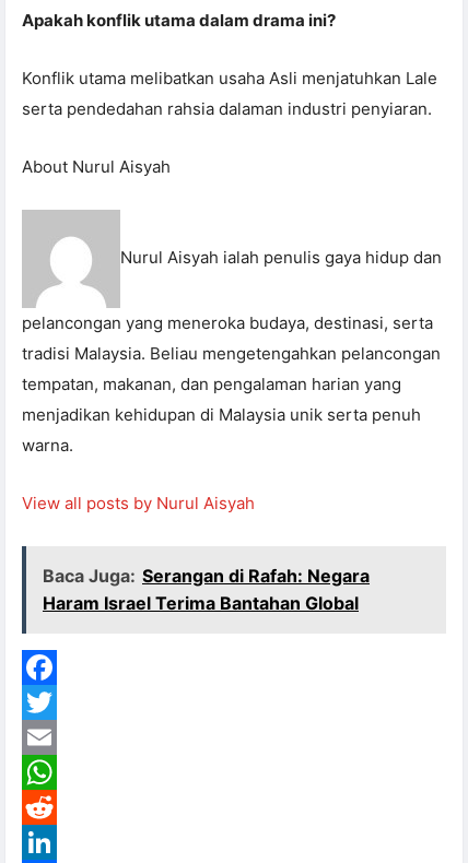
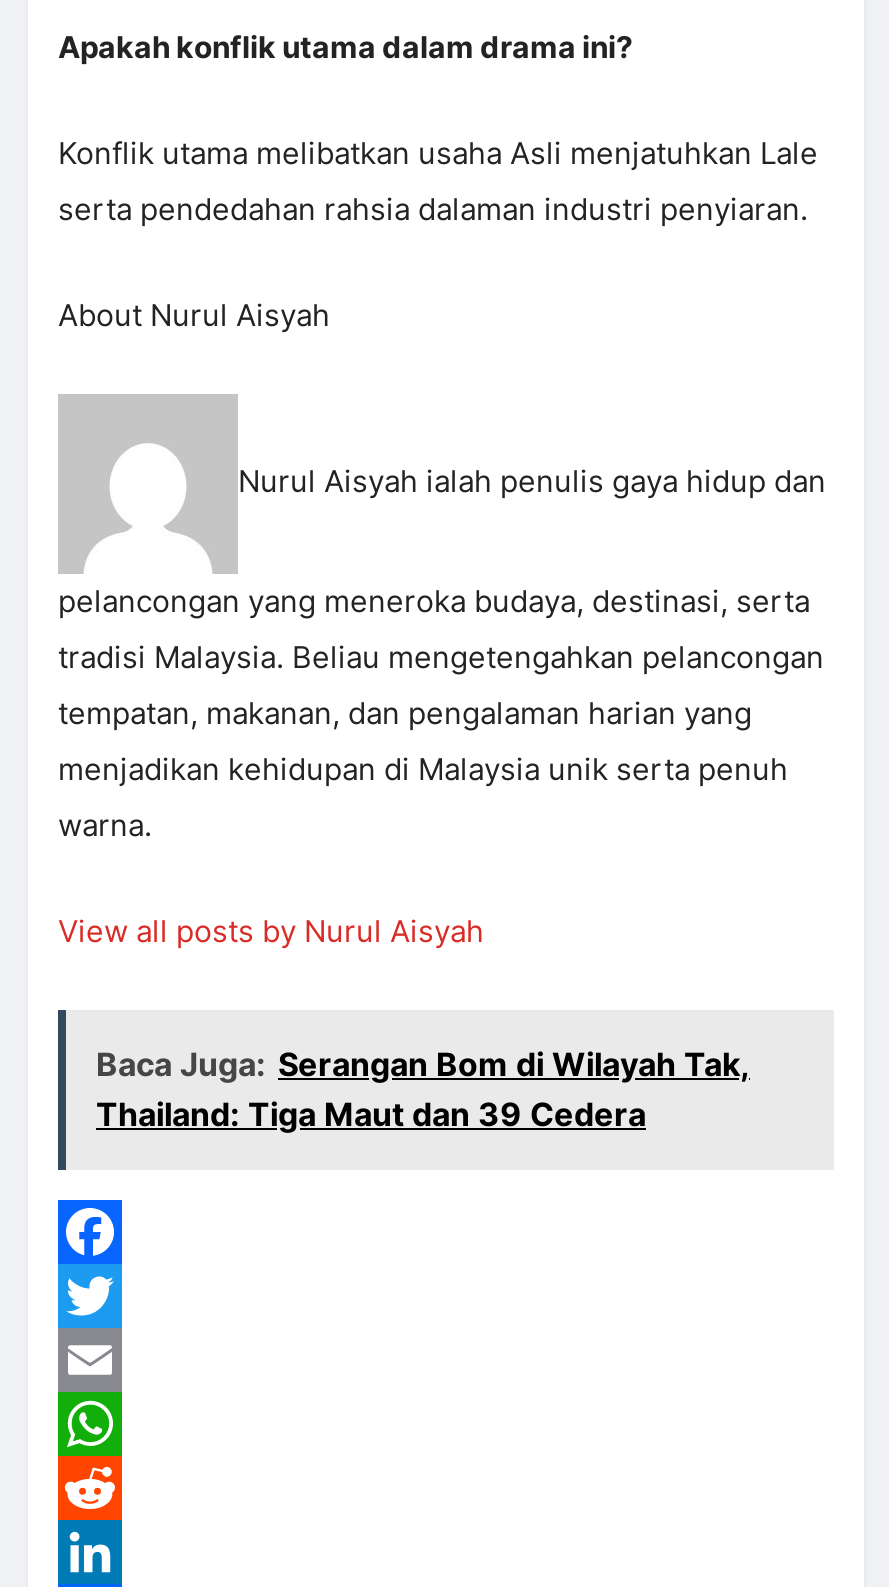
[43,565,370,614] Baca Juga: Serangan di Rafah: Negara | Haram Israel Terima Bantahan Global -> [96,1045,750,1135] Baca Juga: Serangan Bom di Wilayah Tak, | Thailand: Tiga Maut dan 39 Cedera

